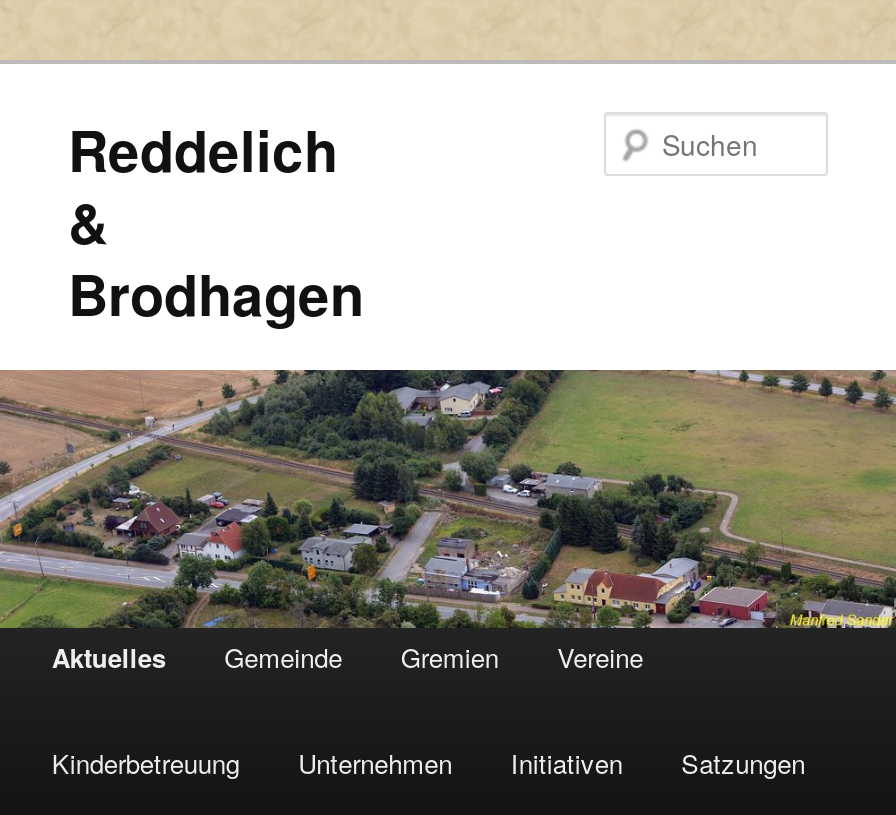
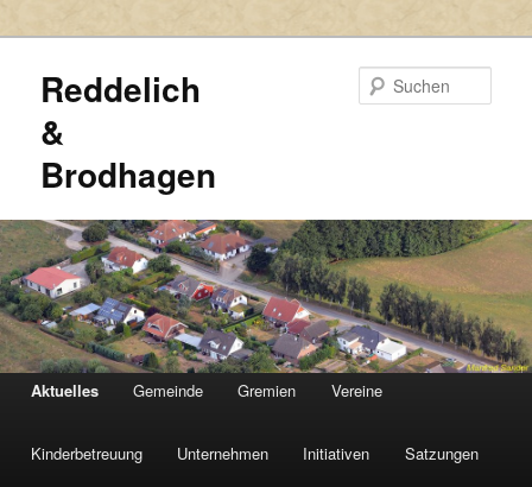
[6,368,890,628] [image] -> [4,219,528,374] [image]

